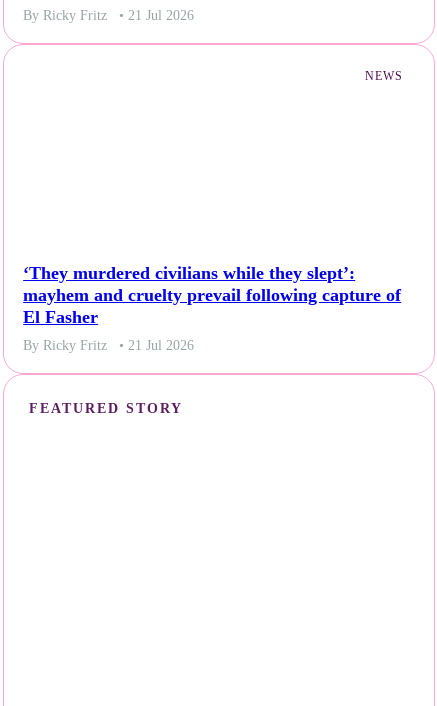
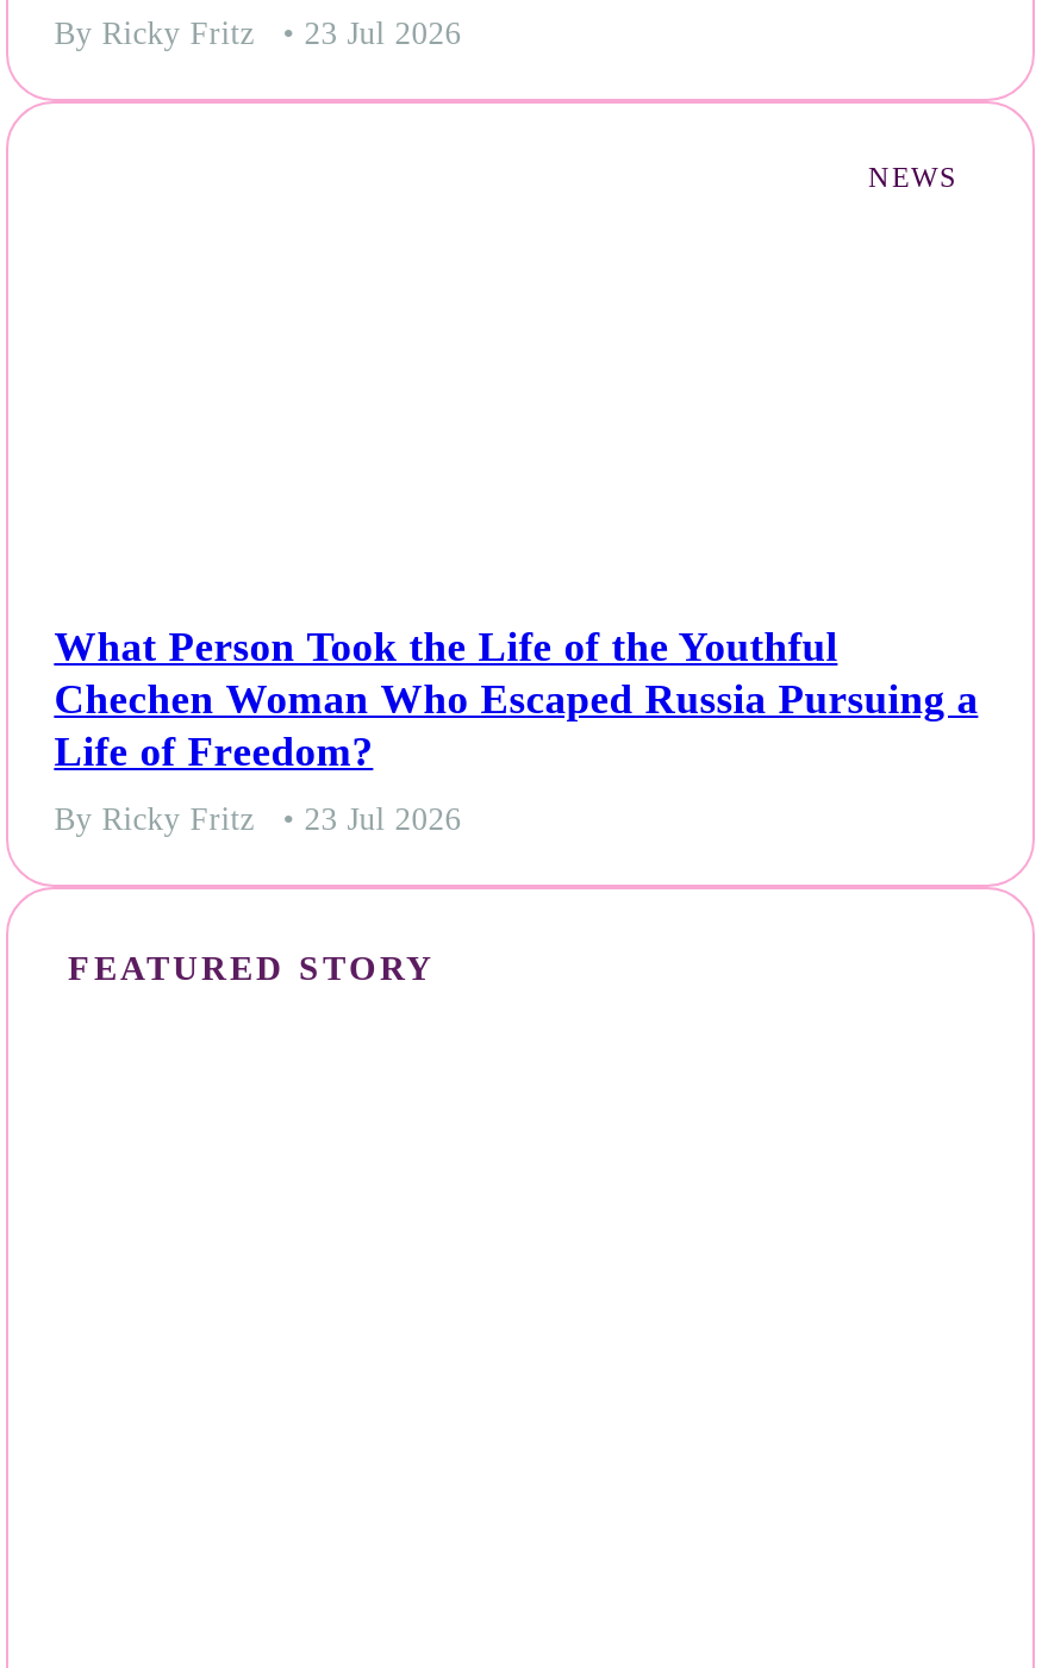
[23,8,194,23] By Ricky Fritz • 21 Jul 2026 -> [54,15,461,51] By Ricky Fritz • 23 Jul 2026
[23,263,401,327] ‘They murdered civilians while they slept’: | mayhem and cruelty prevail following capture of | El Fasher -> [54,622,978,775] What Person Took the Life of the Youthful | Chechen Woman Who Escaped Russia Pursuing a | Life of Freedom?
[23,338,194,353] By Ricky Fritz • 21 Jul 2026 -> [54,801,461,837] By Ricky Fritz • 23 Jul 2026

